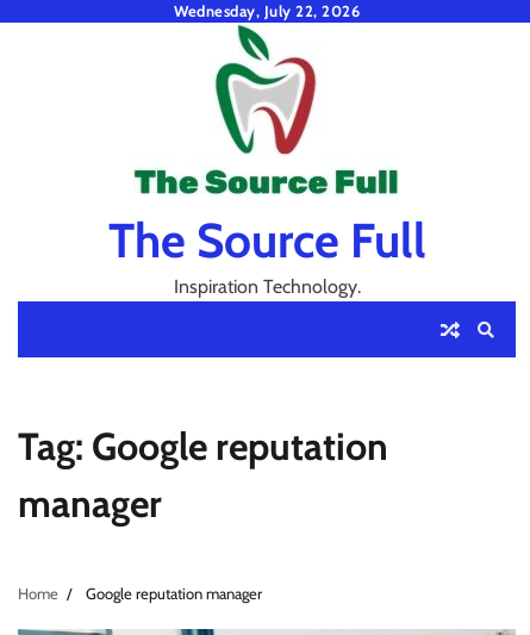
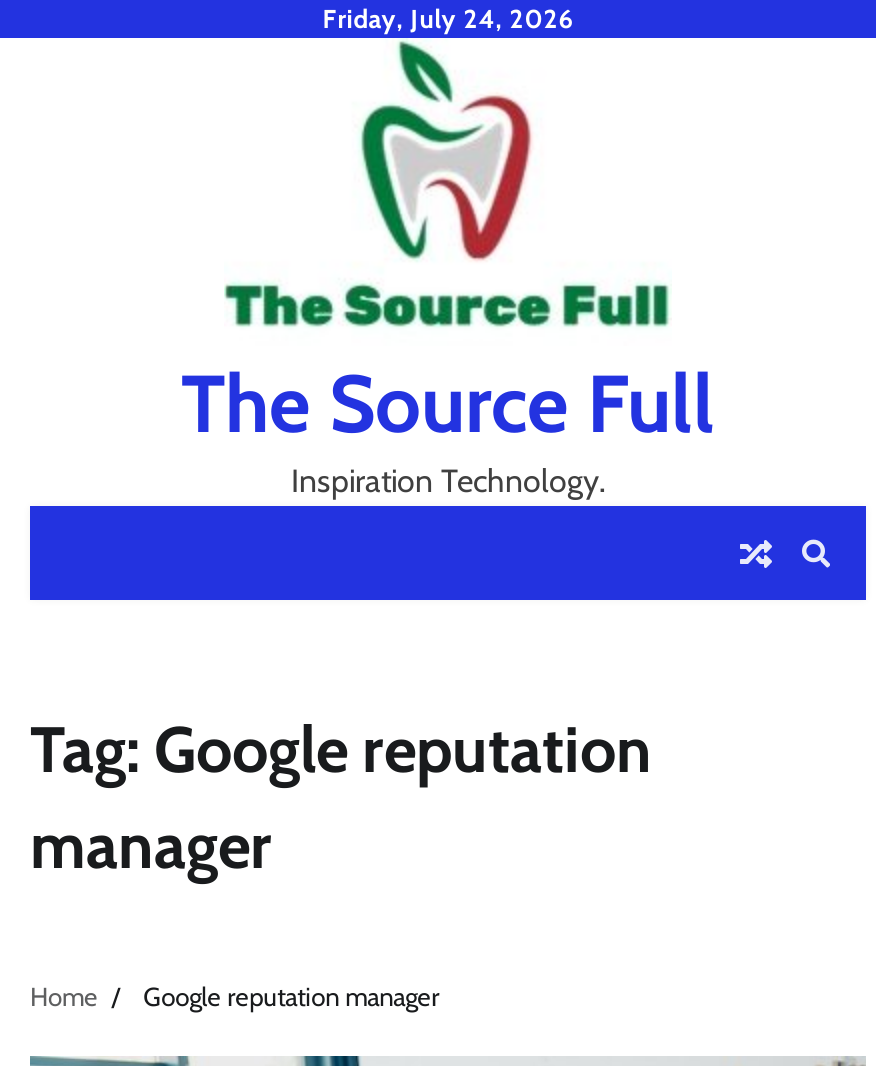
[174,2,360,20] Wednesday, July 22, 2026 -> [322,4,574,34] Friday, July 24, 2026

